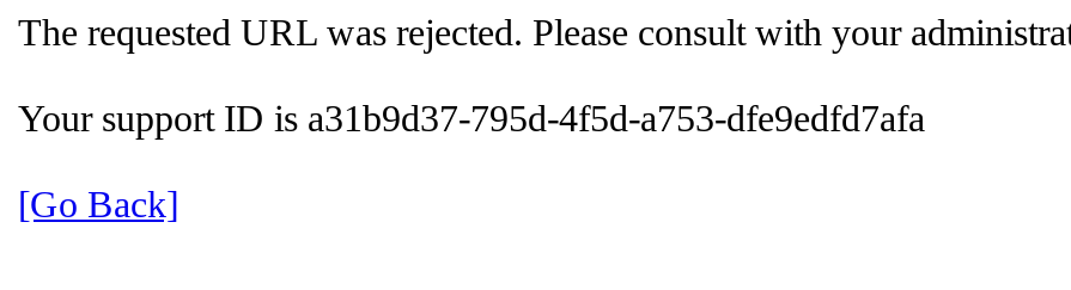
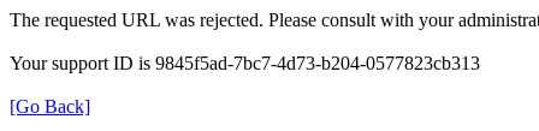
[18,98,925,138] Your support ID is a31b9d37-795d-4f5d-a753-dfe9edfd7afa -> [10,53,480,73] Your support ID is 9845f5ad-7bc7-4d73-b204-0577823cb313

